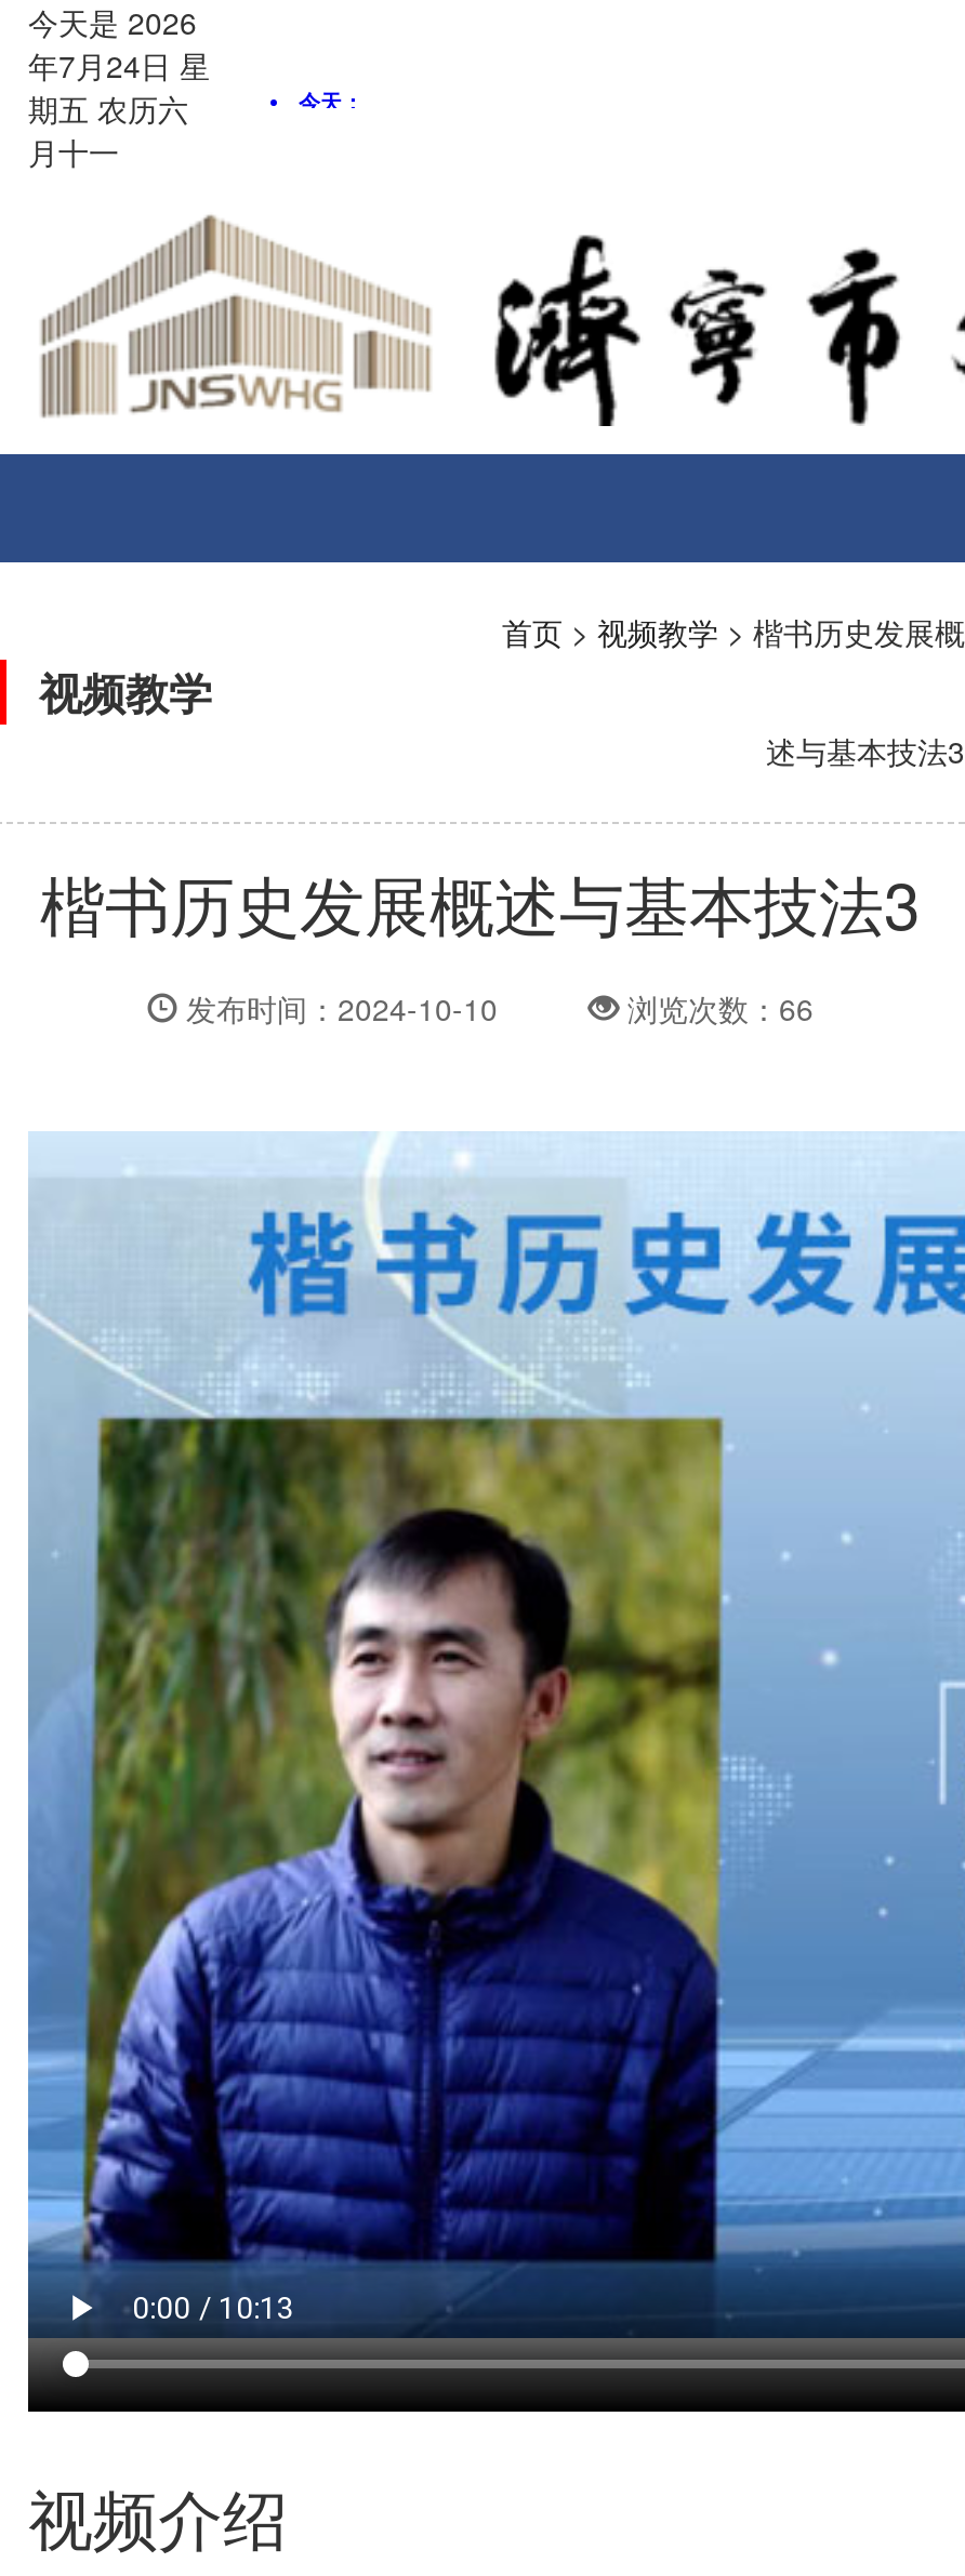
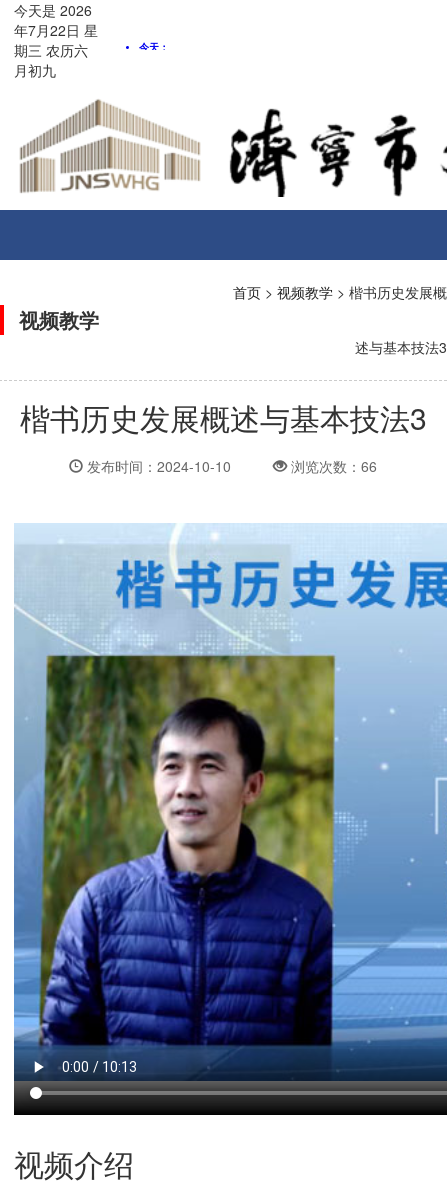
[28,43,210,87] 年7月24日星 -> [14,20,98,40] 年7月22日星
[28,87,188,130] 期五农历六 -> [14,40,88,60] 期三农历六
[28,130,119,173] 月十一 -> [14,60,56,80] 月初九

